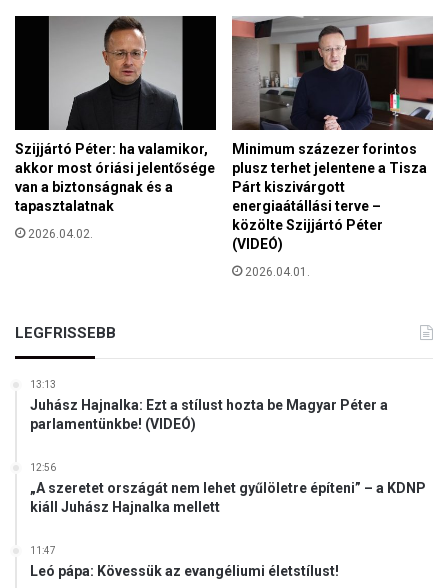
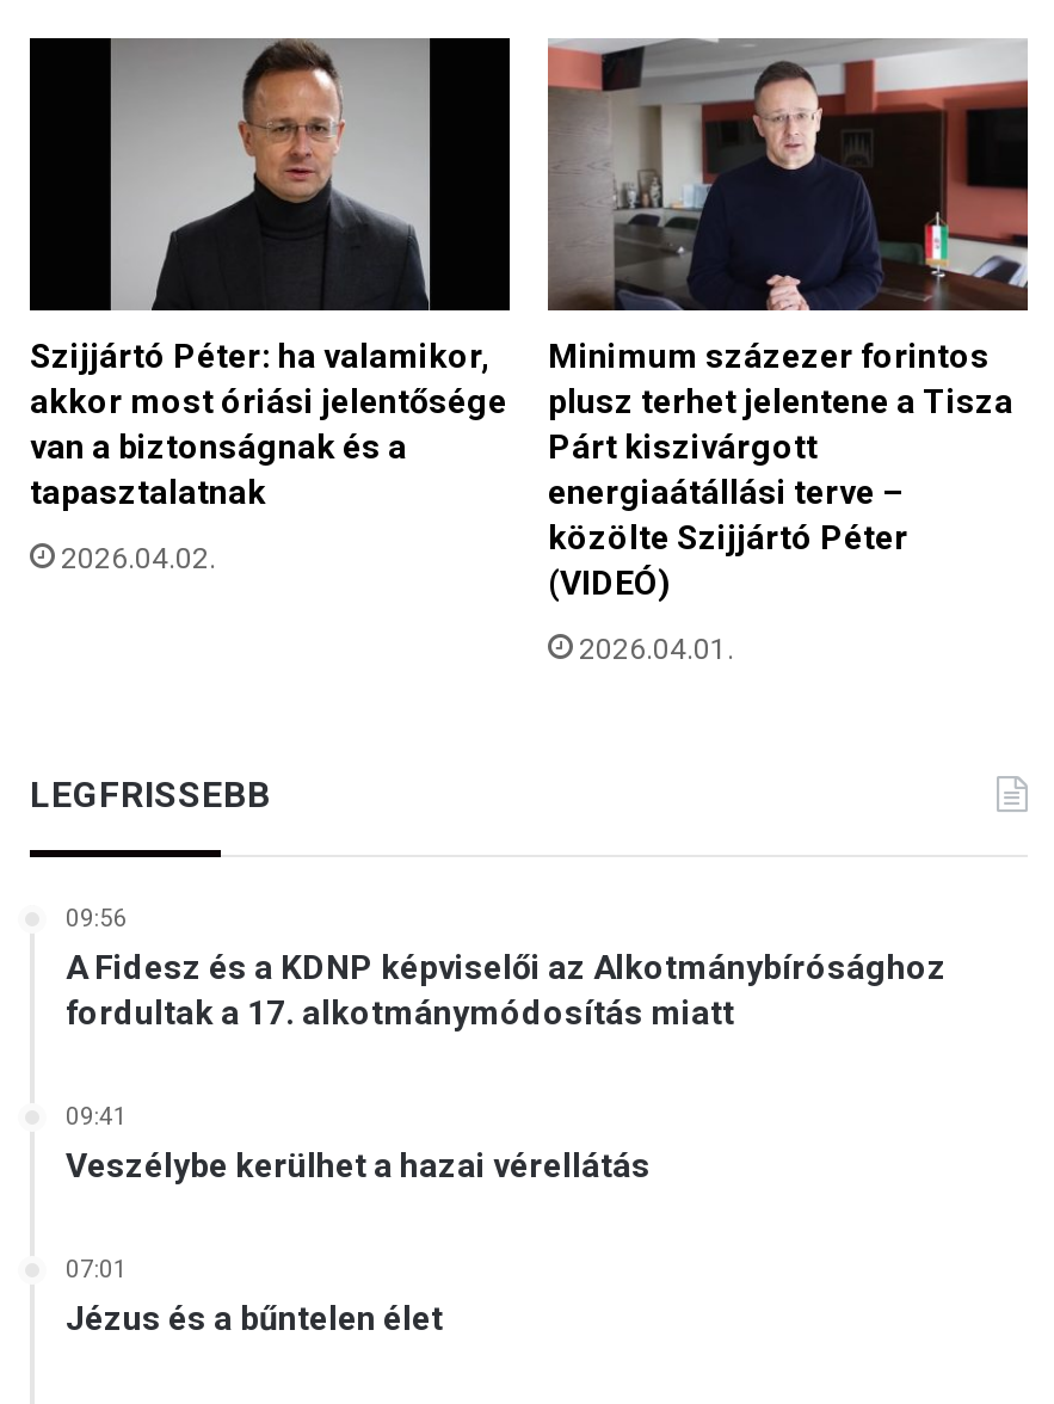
[30,378,388,431] 13:13 | Juhász Hajnalka: Ezt a stílust hozta be Magyar Péter a | parlamentünkbe! (VIDEÓ) -> [66,904,947,1030] 09:56 | A Fidesz és a KDNP képviselői az Alkotmánybírósághoz | fordultak a 17. alkotmánymódosítás miatt
[30,461,426,514] 12:56 | „A szeretet országát nem lehet gyűlöletre építeni” – a KDNP | kiáll Juhász Hajnalka mellett -> [66,1102,651,1183] 09:41 | Veszélybe kerülhet a hazai vérellátás
[30,544,339,578] 11:47 | Leó pápa: Kövessük az evangéliumi életstílust! -> [66,1255,443,1336] 07:01 | Jézus és a bűntelen élet

